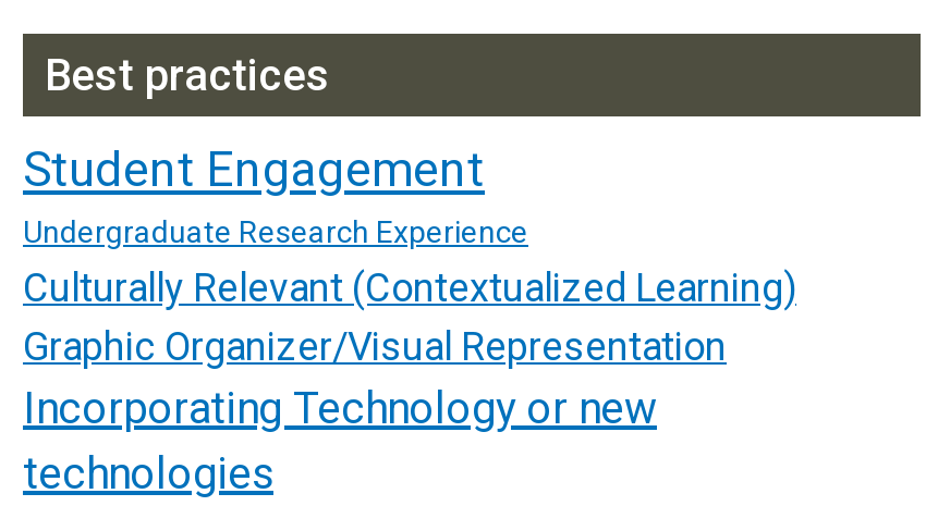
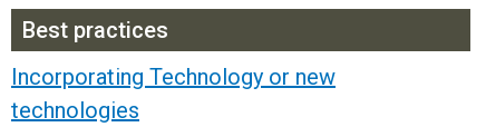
[23,142,796,368] Student Engagement | Undergraduate Research Experience | Culturally Relevant (Contextualized Learning) | Graphic Organizer/Visual Representation -> none

